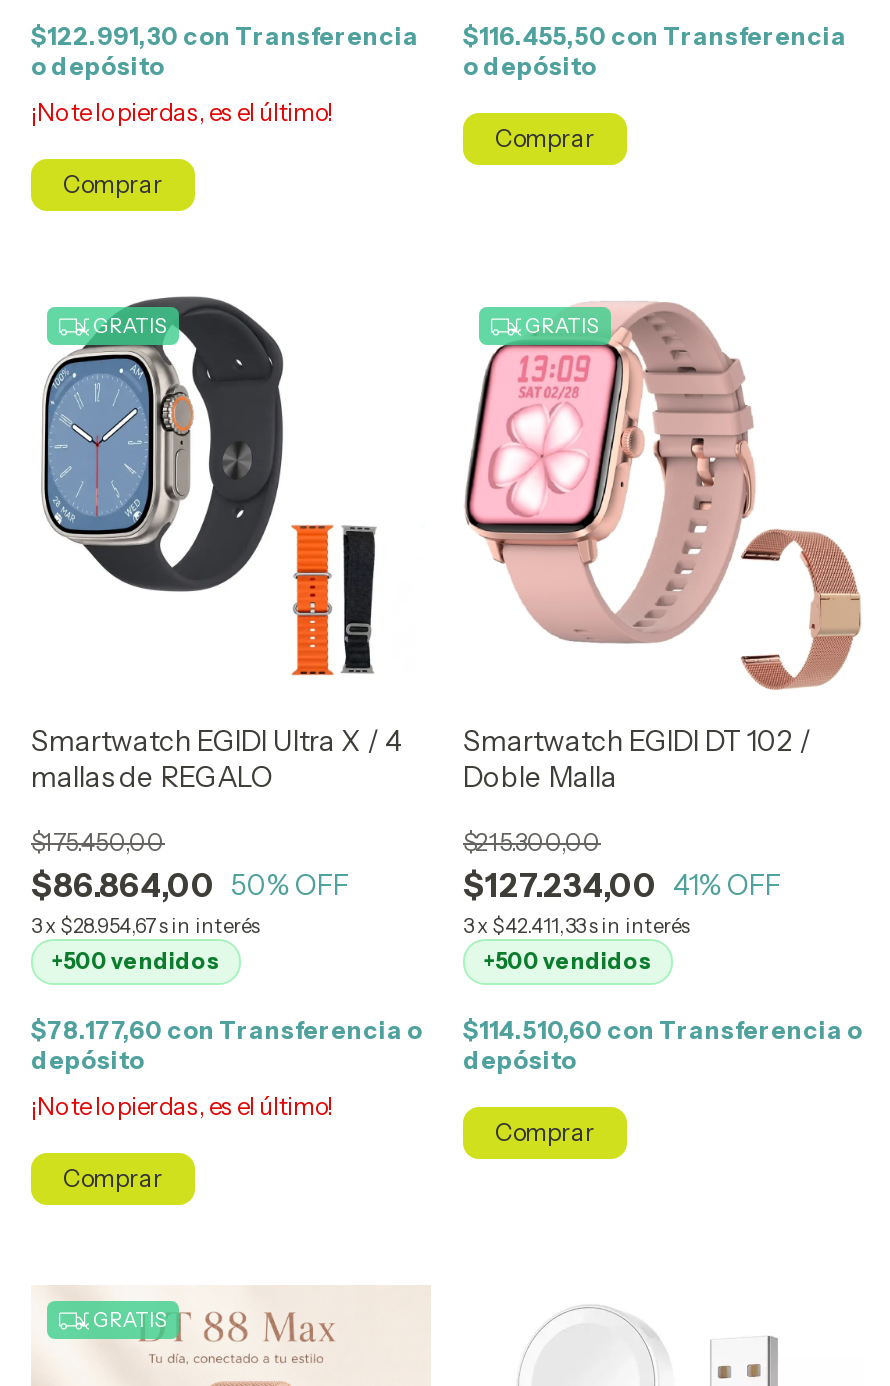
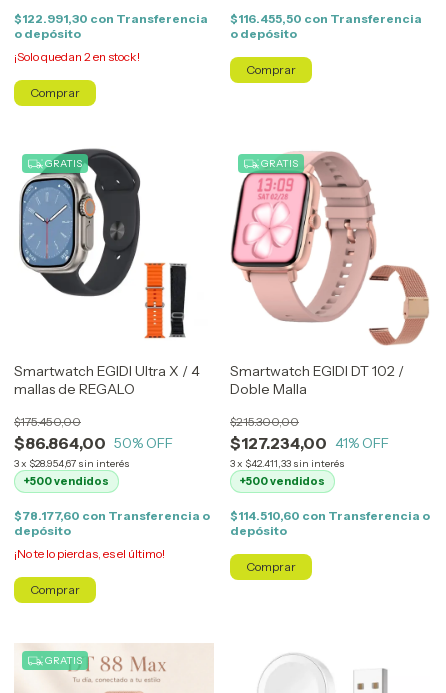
[31,98,333,128] ¡No te lo pierdas, es el último! -> [14,49,140,64] ¡Solo quedan 2 en stock!

